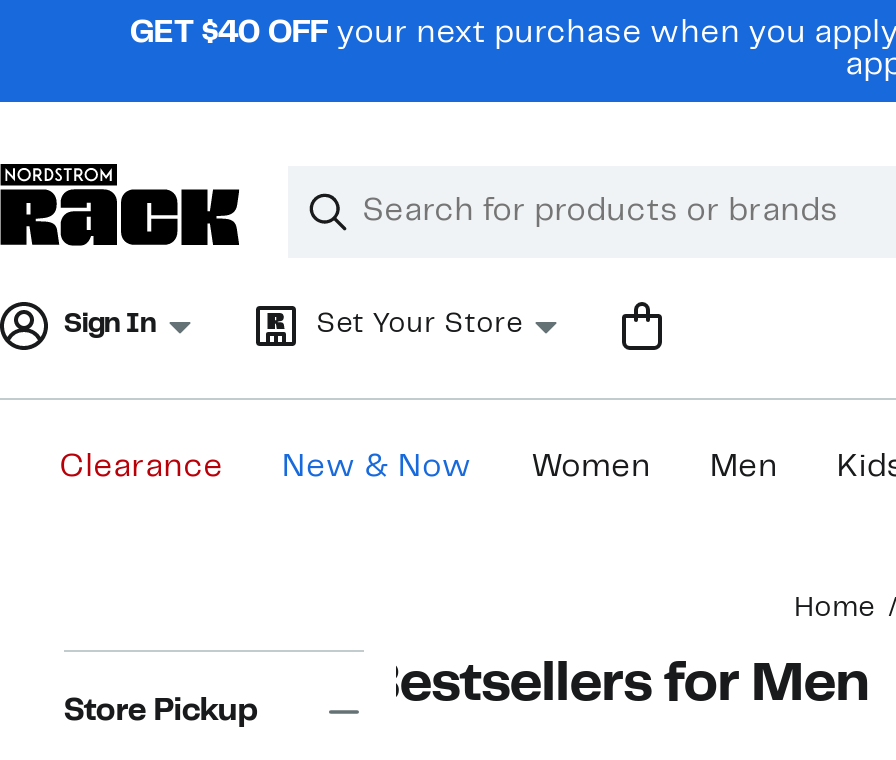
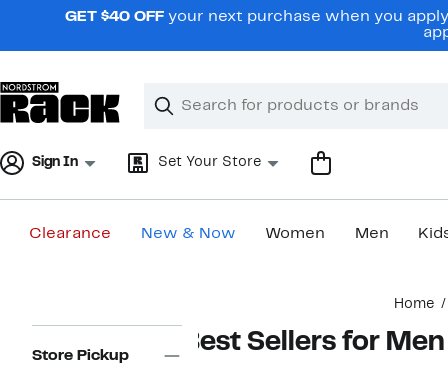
[364,660,870,712] Bestsellers for Men -> [182,330,445,356] Best Sellers for Men

